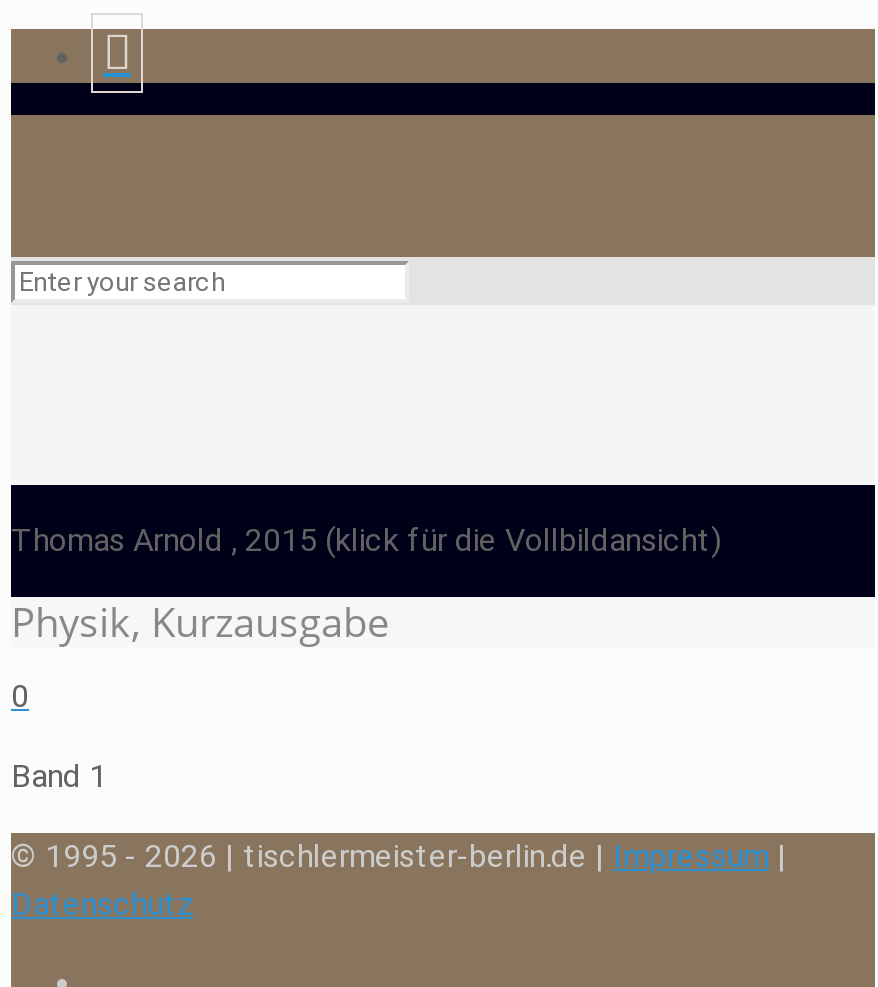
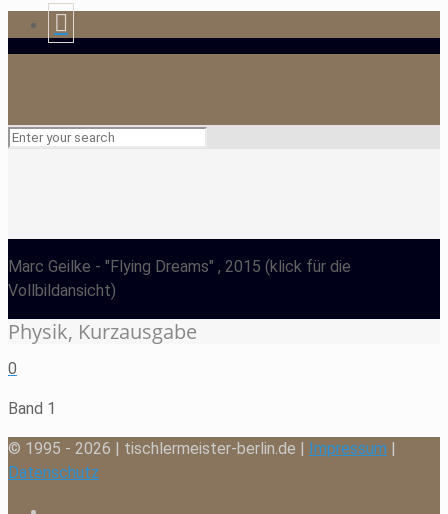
[11,521,721,559] Thomas Arnold, 2015 (klick für die Vollbildansicht) -> [8,257,351,300] Marc Geilke - "Flying Dreams" , 2015 (klick für die | Vollbildansicht)

